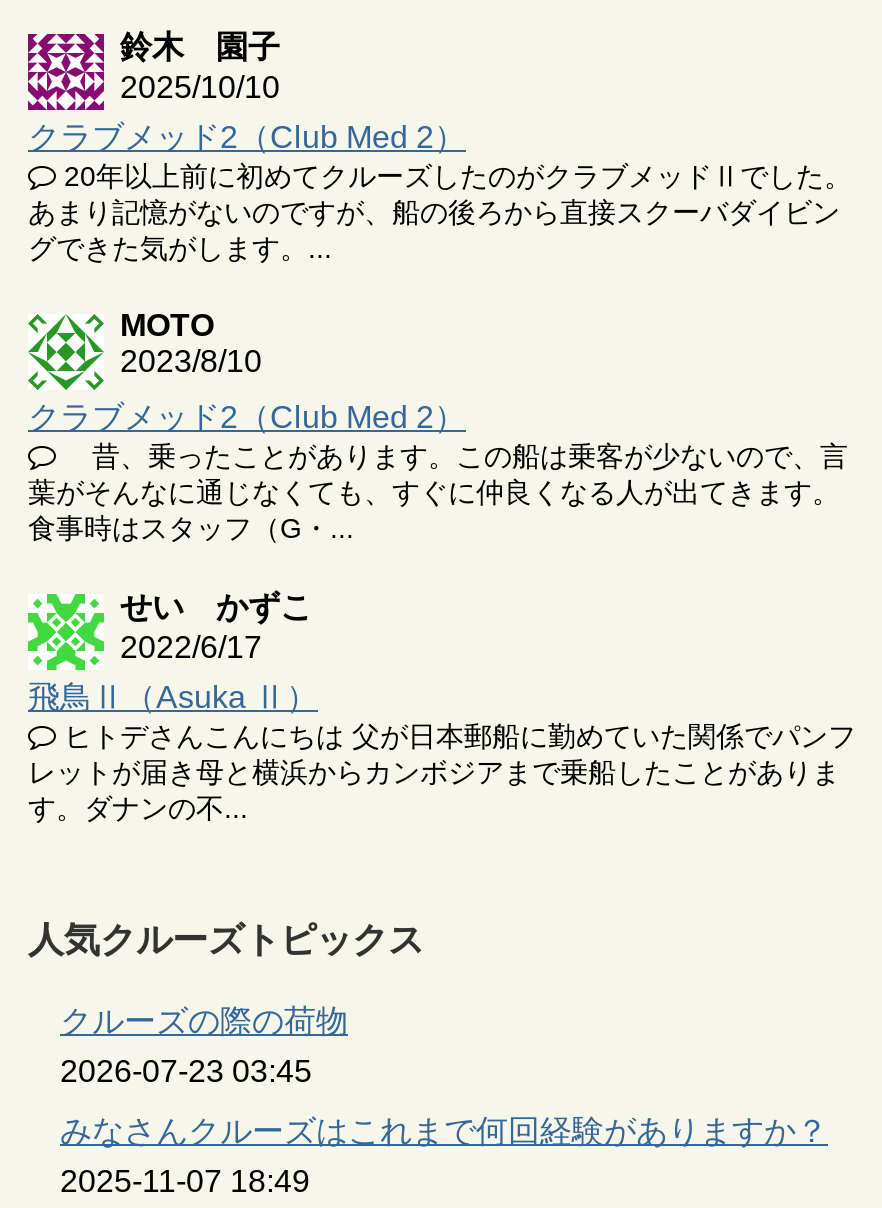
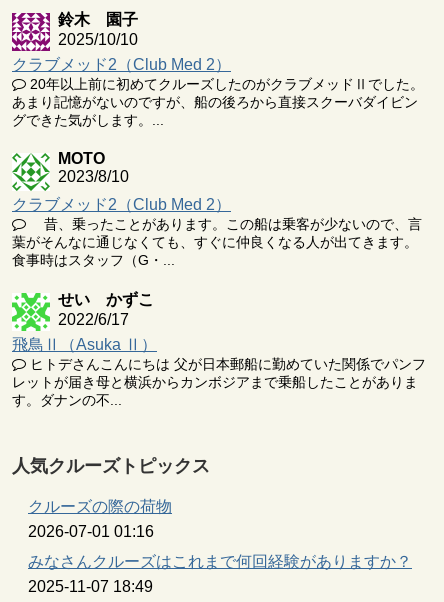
[60,1054,312,1088] 2026-07-23 03:45 -> [28,523,154,540] 2026-07-01 01:16

